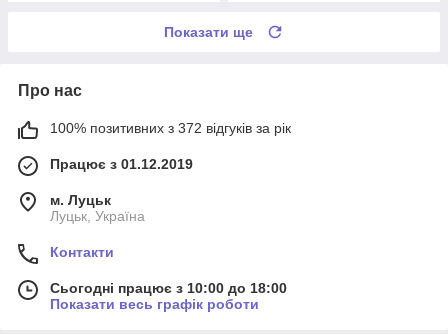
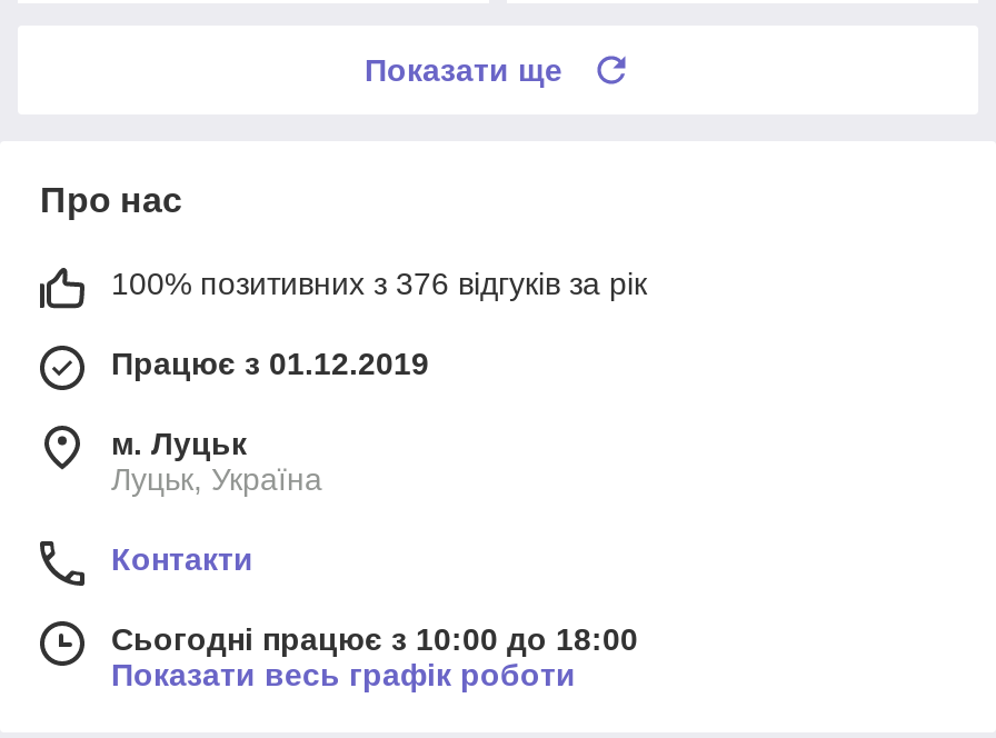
[50,120,291,136] 100% позитивних з 372 відгуків за рік -> [111,265,647,301] 100% позитивних з 376 відгуків за рік

